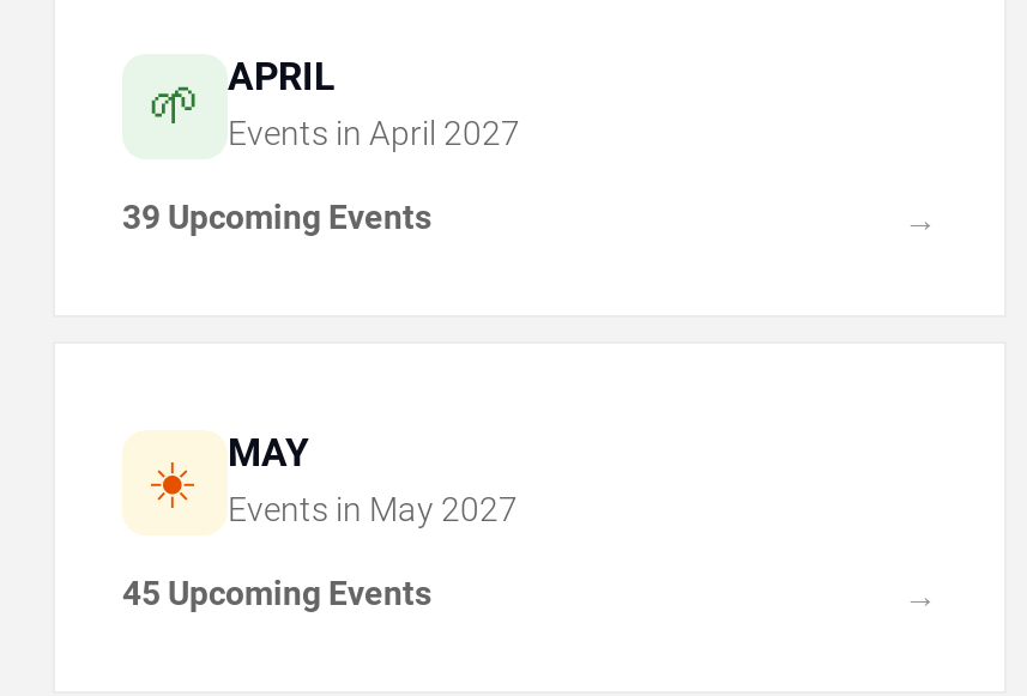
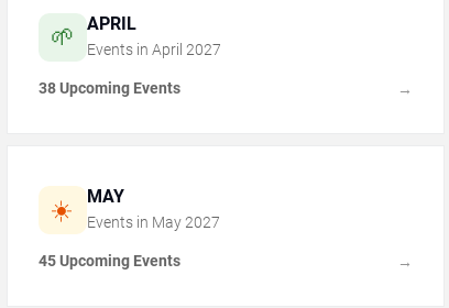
[122,199,431,237] 39 Upcoming Events -> [39,80,180,97] 38 Upcoming Events

